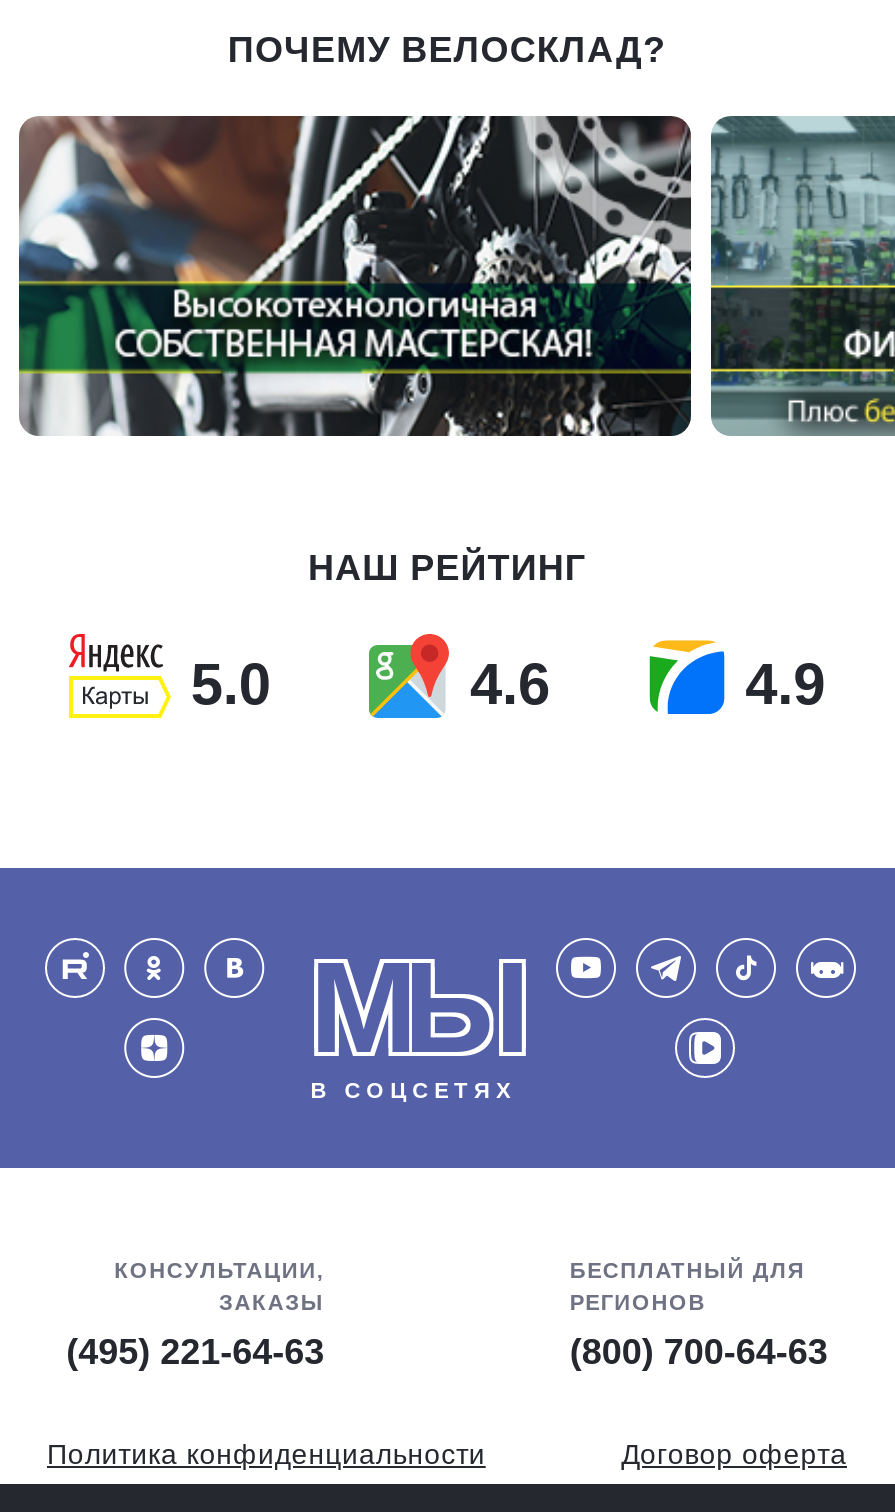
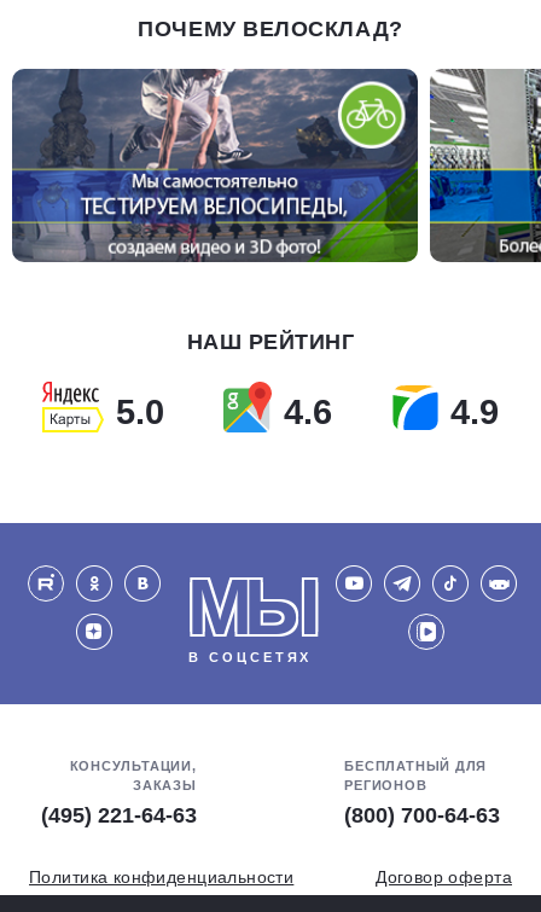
[19,114,691,438] [image] -> [12,68,419,263] [image]
[709,116,889,438] [image] -> [429,69,537,263] [image]

